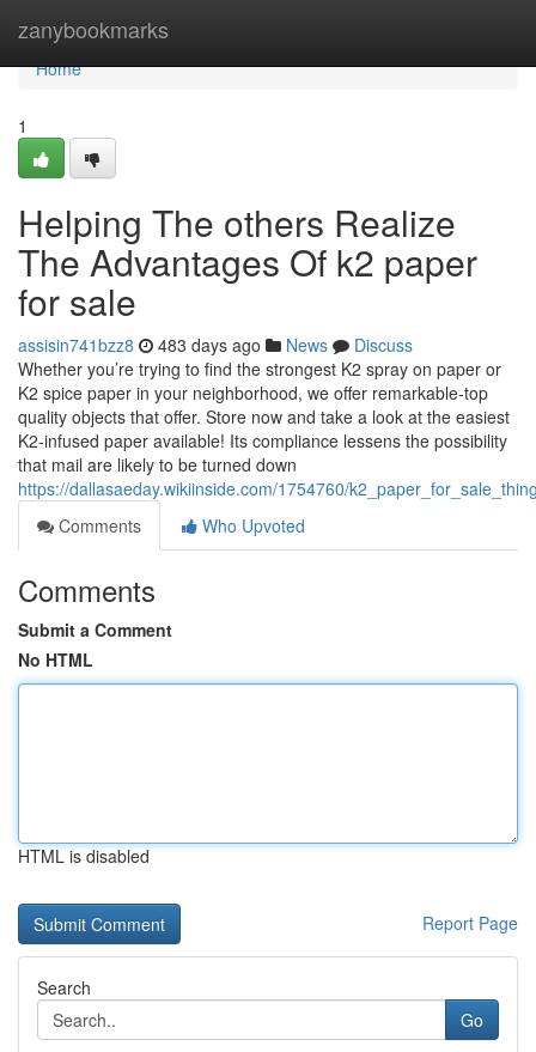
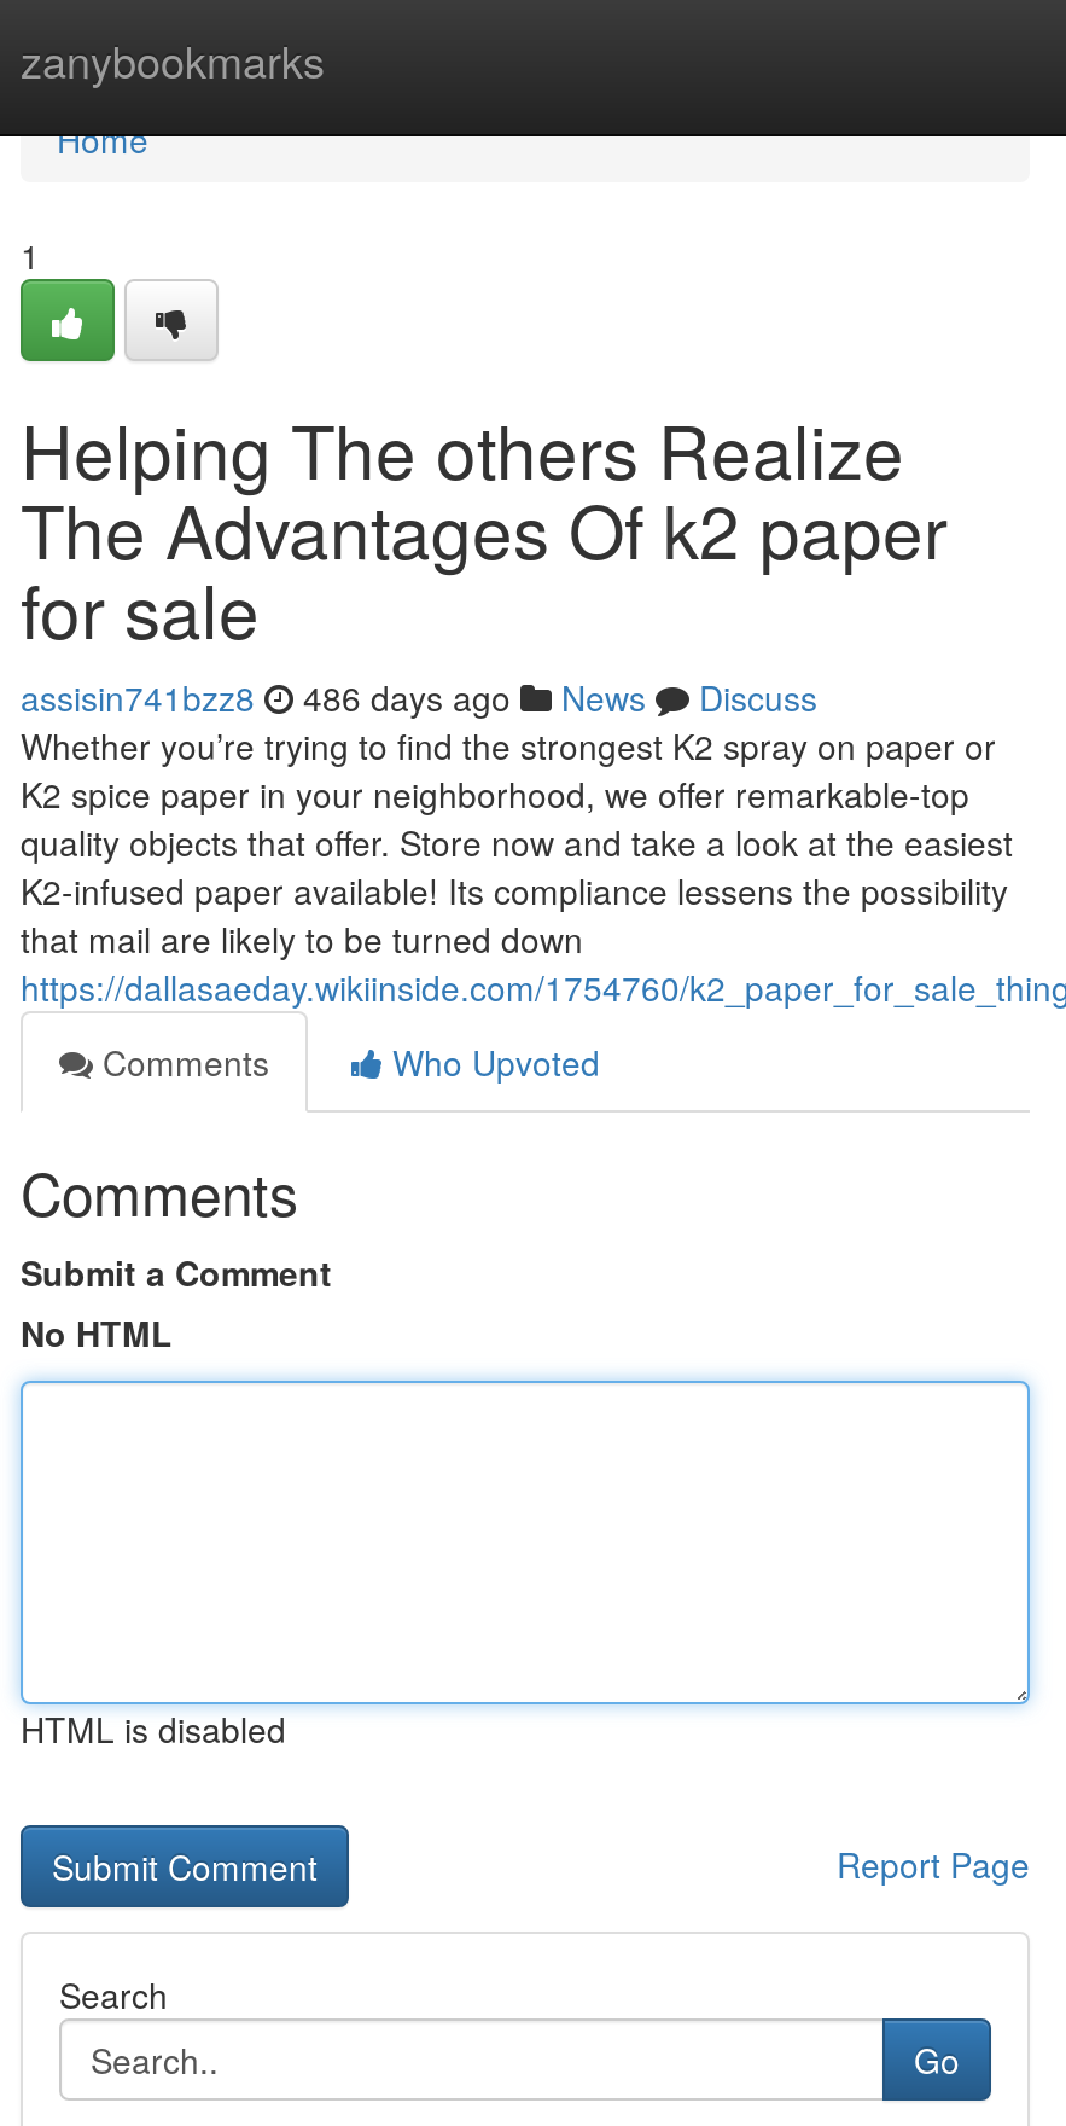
[18,333,413,357] assisin741bzz8 483 days ago News Discuss -> [21,673,817,721] assisin741bzz8 486 days ago News Discuss

